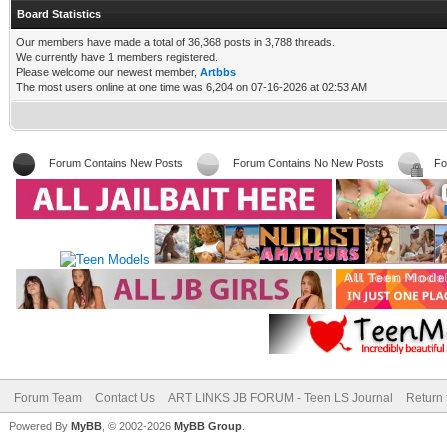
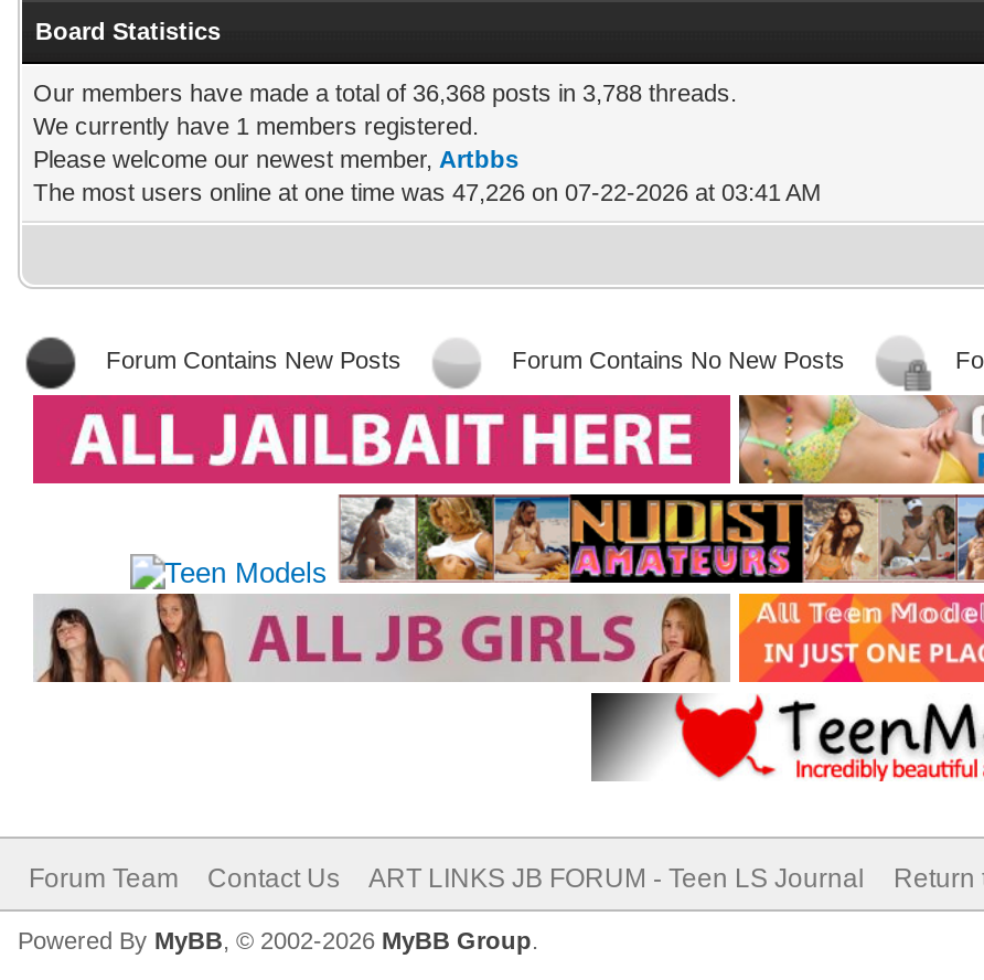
[16,81,367,93] The most users online at one time was 6,204 on 07-16-2026 at 02:53 AM -> [33,179,821,205] The most users online at one time was 47,226 on 07-22-2026 at 03:41 AM

